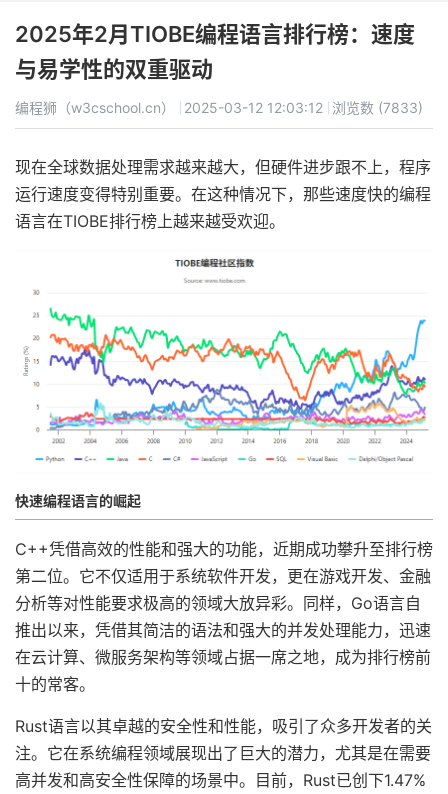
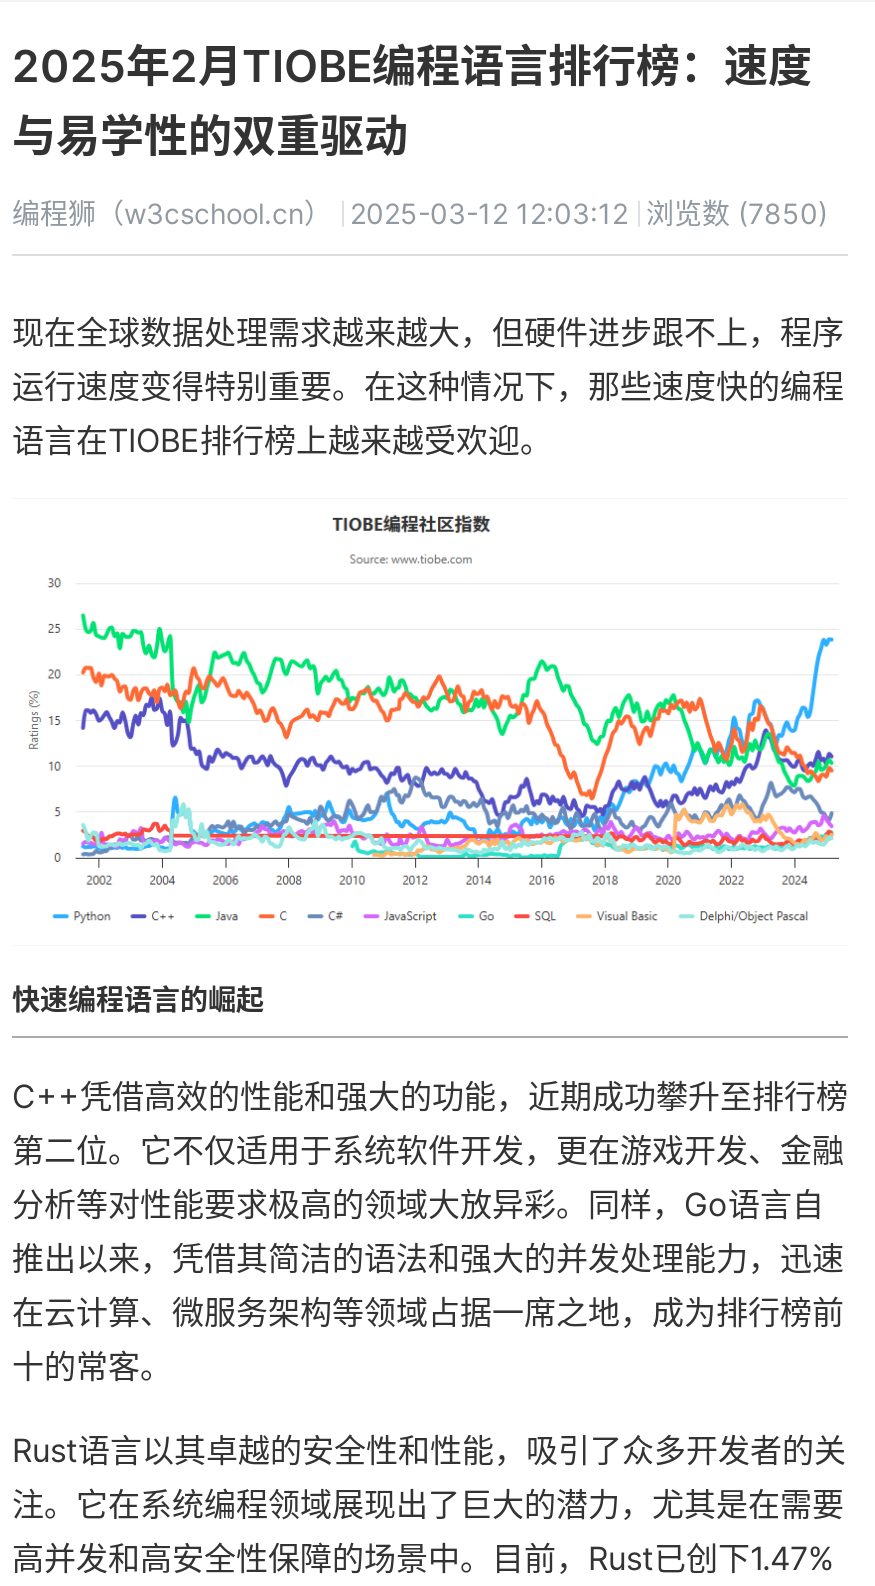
[15,99,423,116] 编程狮（w3cschool.cn） 2025-03-12 12:03:12 浏览数 (7833) -> [12,196,828,230] 编程狮（w3cschool.cn） 2025-03-12 12:03:12 浏览数 (7850)

